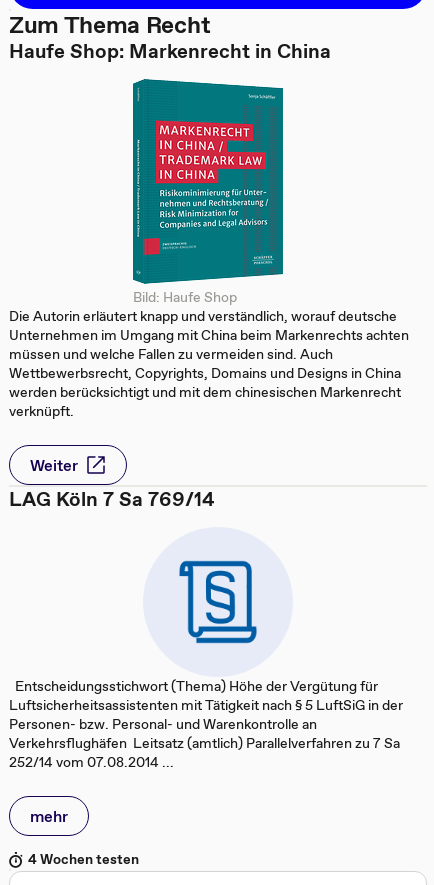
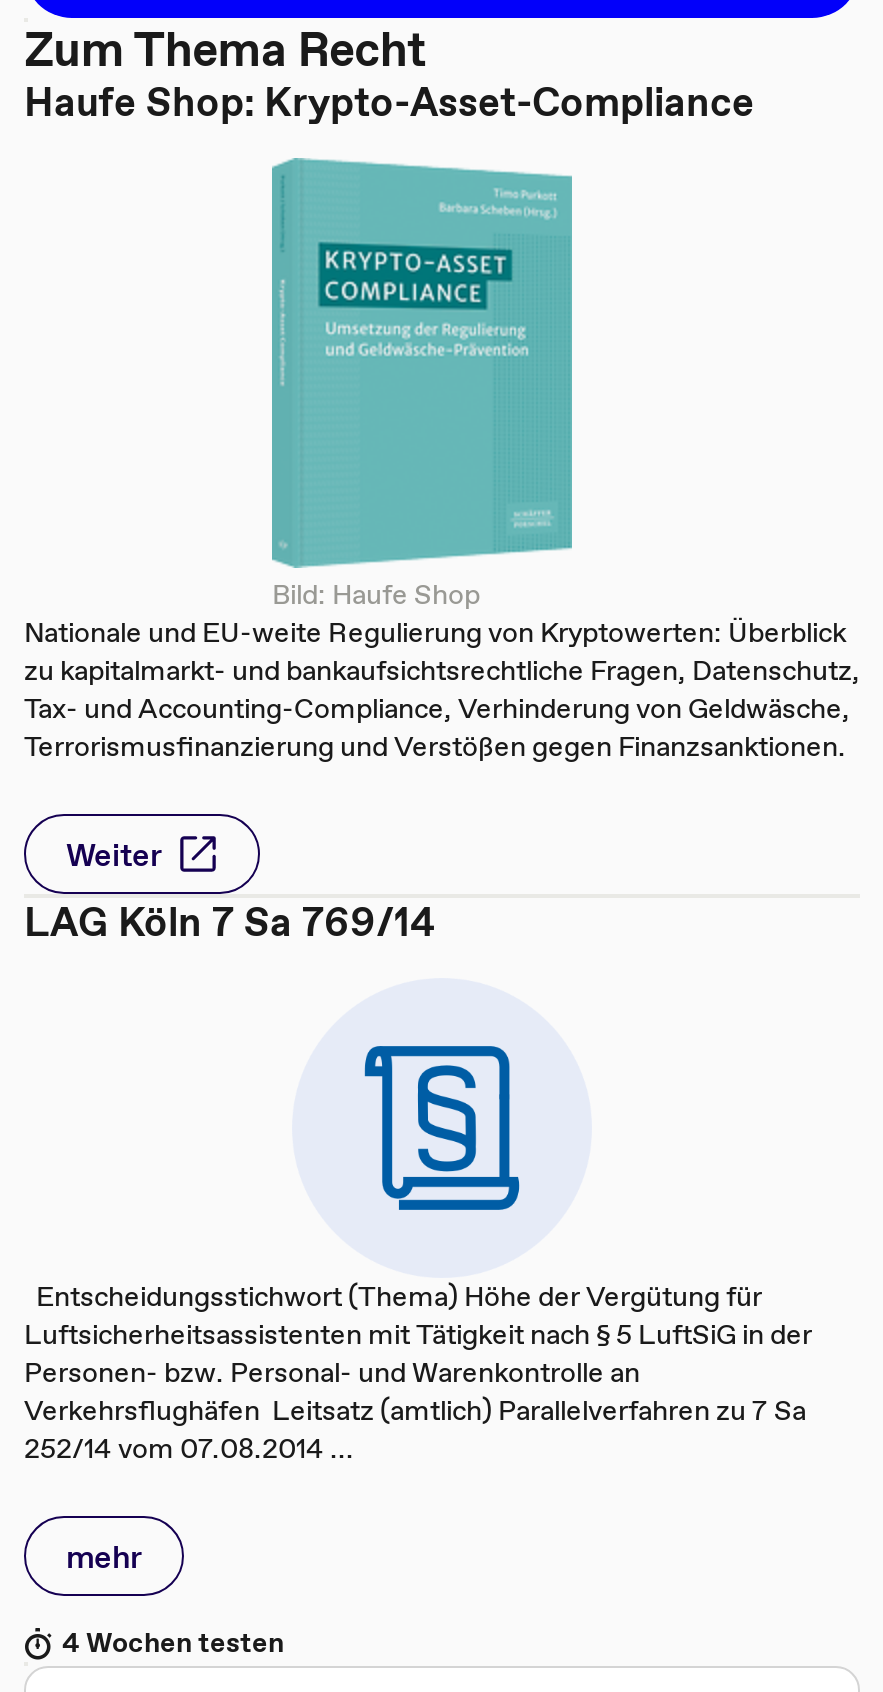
[9,37,331,65] Haufe Shop: Markenrecht in China -> [24,74,754,130] Haufe Shop: Krypto-Asset-Compliance
[9,80,409,421] [image] | Die Autorin erläutert knapp und verständlich, worauf deutsche | Unternehmen im Umgang mit China beim Markenrechts achten | müssen und welche Fallen zu vermeiden sind. Auch | Wettbewerbsrecht, Copyrights, Domains und Designs in China | werden berücksichtigt und mit dem chinesischen Markenrecht | verknüpft. -> [24,162,860,766] [image] | Nationale und EU-weite Regulierung von Kryptowerten: Überblick | zu kapitalmarkt- und bankaufsichtsrechtliche Fragen, Datenschutz, | Tax- und Accounting-Compliance, Verhinderung von Geldwäsche, | Terrorismusfinanzierung und Verstößen gegen Finanzsanktionen.

